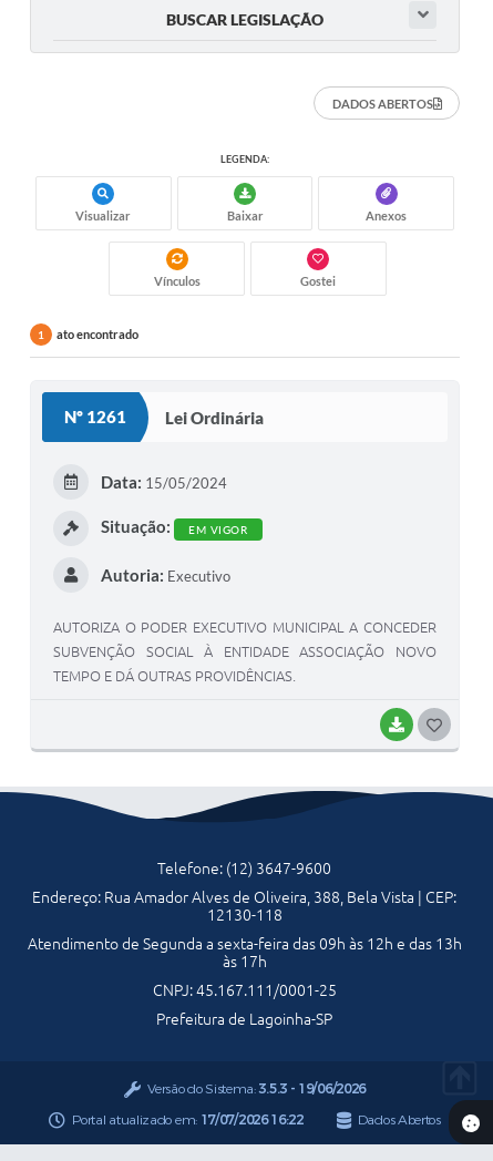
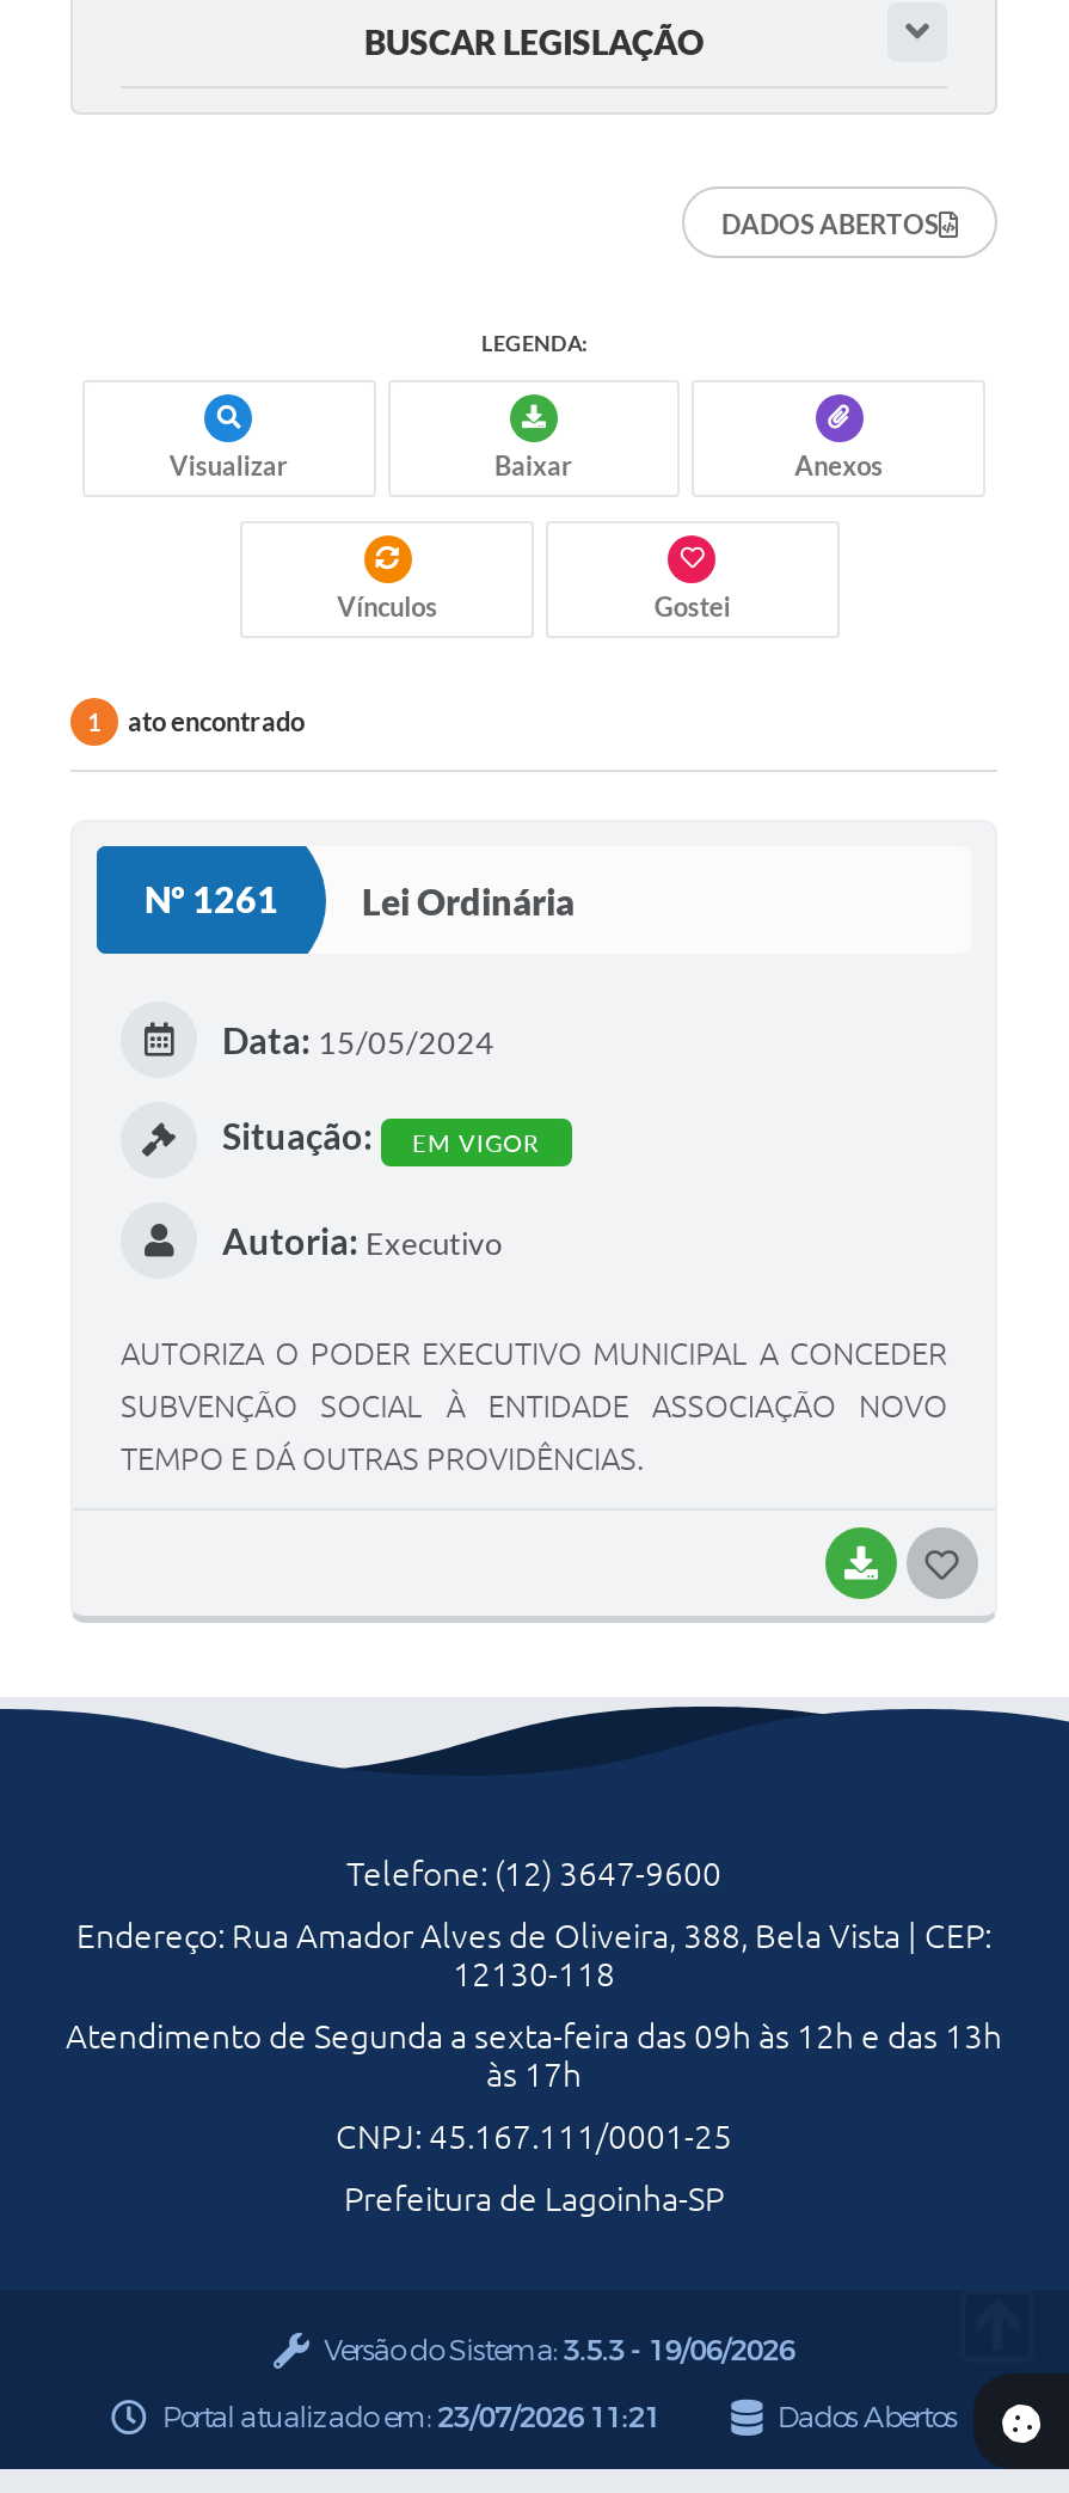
[72,1112,303,1129] Portal atualizado em: 17/07/2026 16:22 -> [162,2399,660,2437] Portal atualizado em: 23/07/2026 11:21

